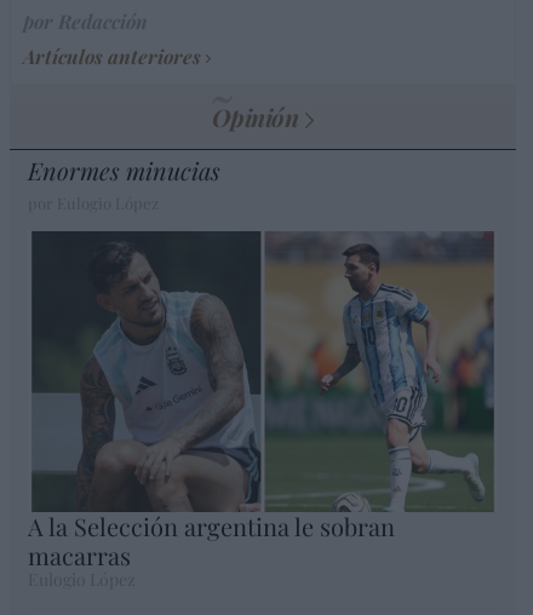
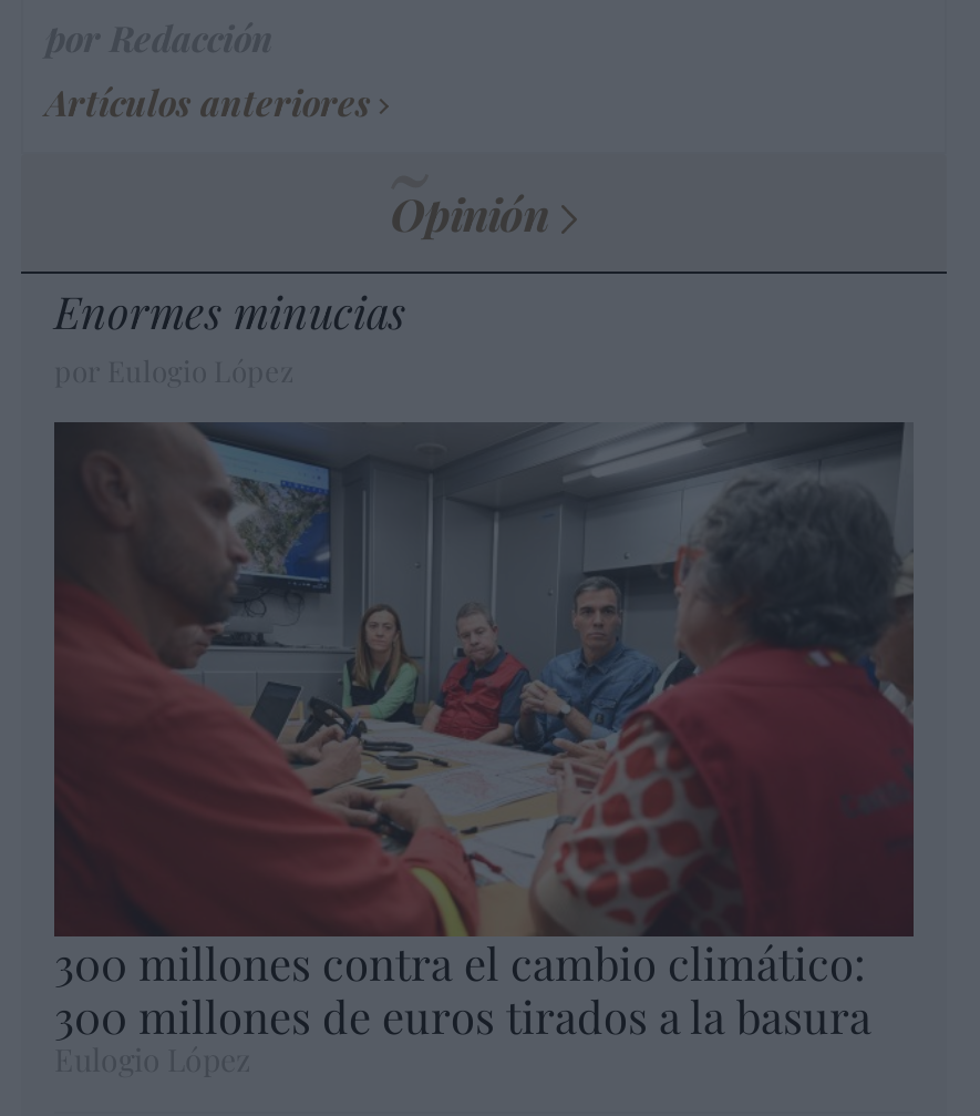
[28,231,498,572] [image] | A la Selección argentina le sobran | macarras -> [52,420,916,1046] [image] | 300 millones contra el cambio climático: | 300 millones de euros tirados a la basura

